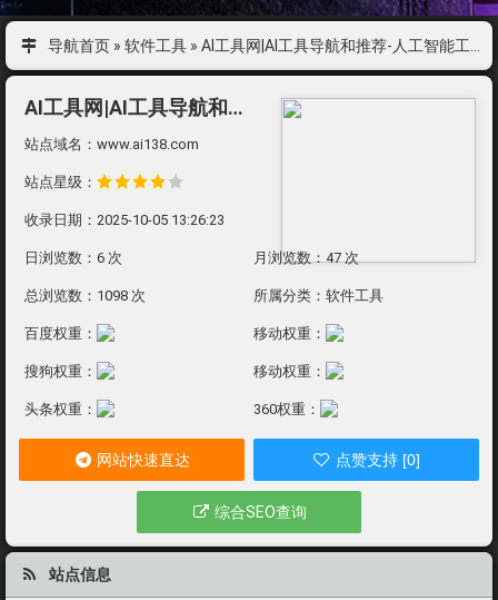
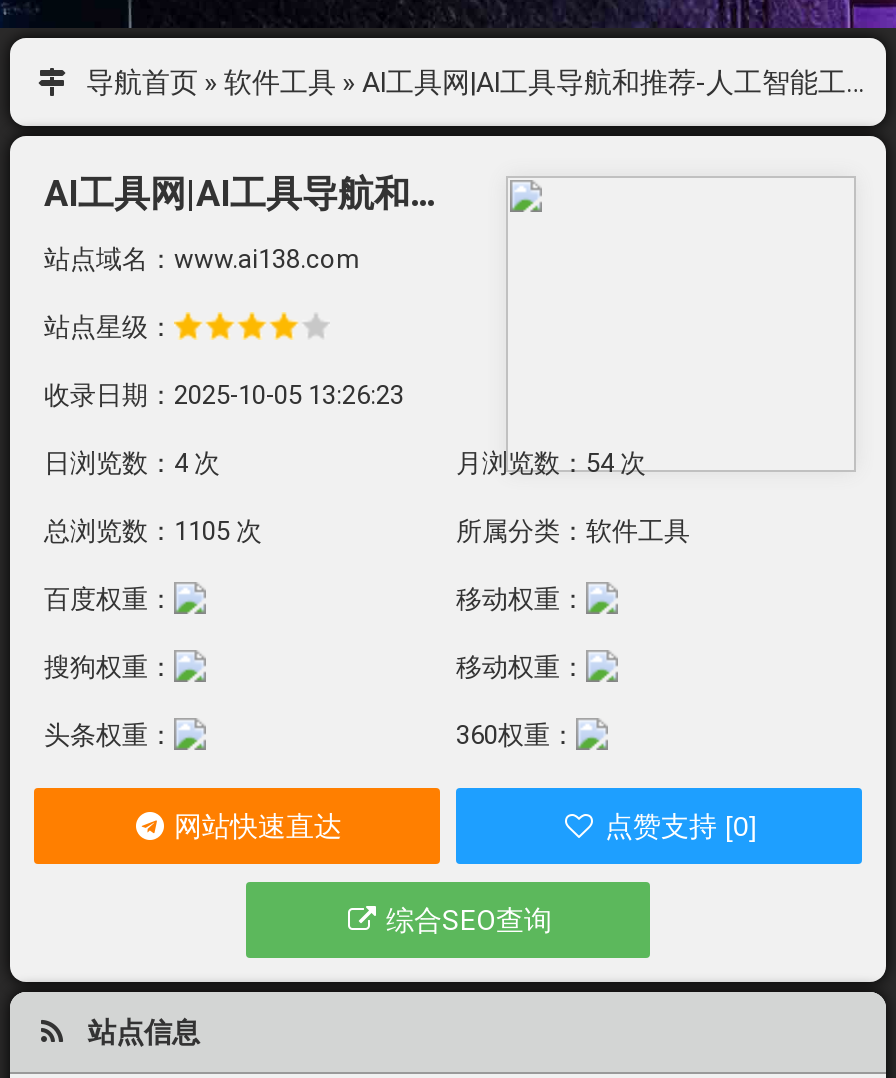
[24,249,122,266] 日浏览数：6 次 -> [44,448,220,478] 日浏览数：4 次
[253,249,359,266] 月浏览数：47 次 -> [456,448,646,478] 月浏览数：54 次
[24,287,146,304] 总浏览数：1098 次 -> [44,516,262,546] 总浏览数：1105 次

